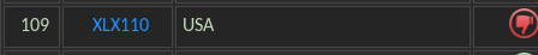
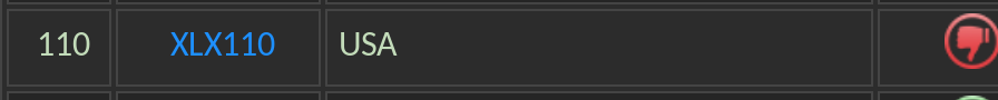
[20,17,49,36] 109 -> [37,29,90,64] 110

